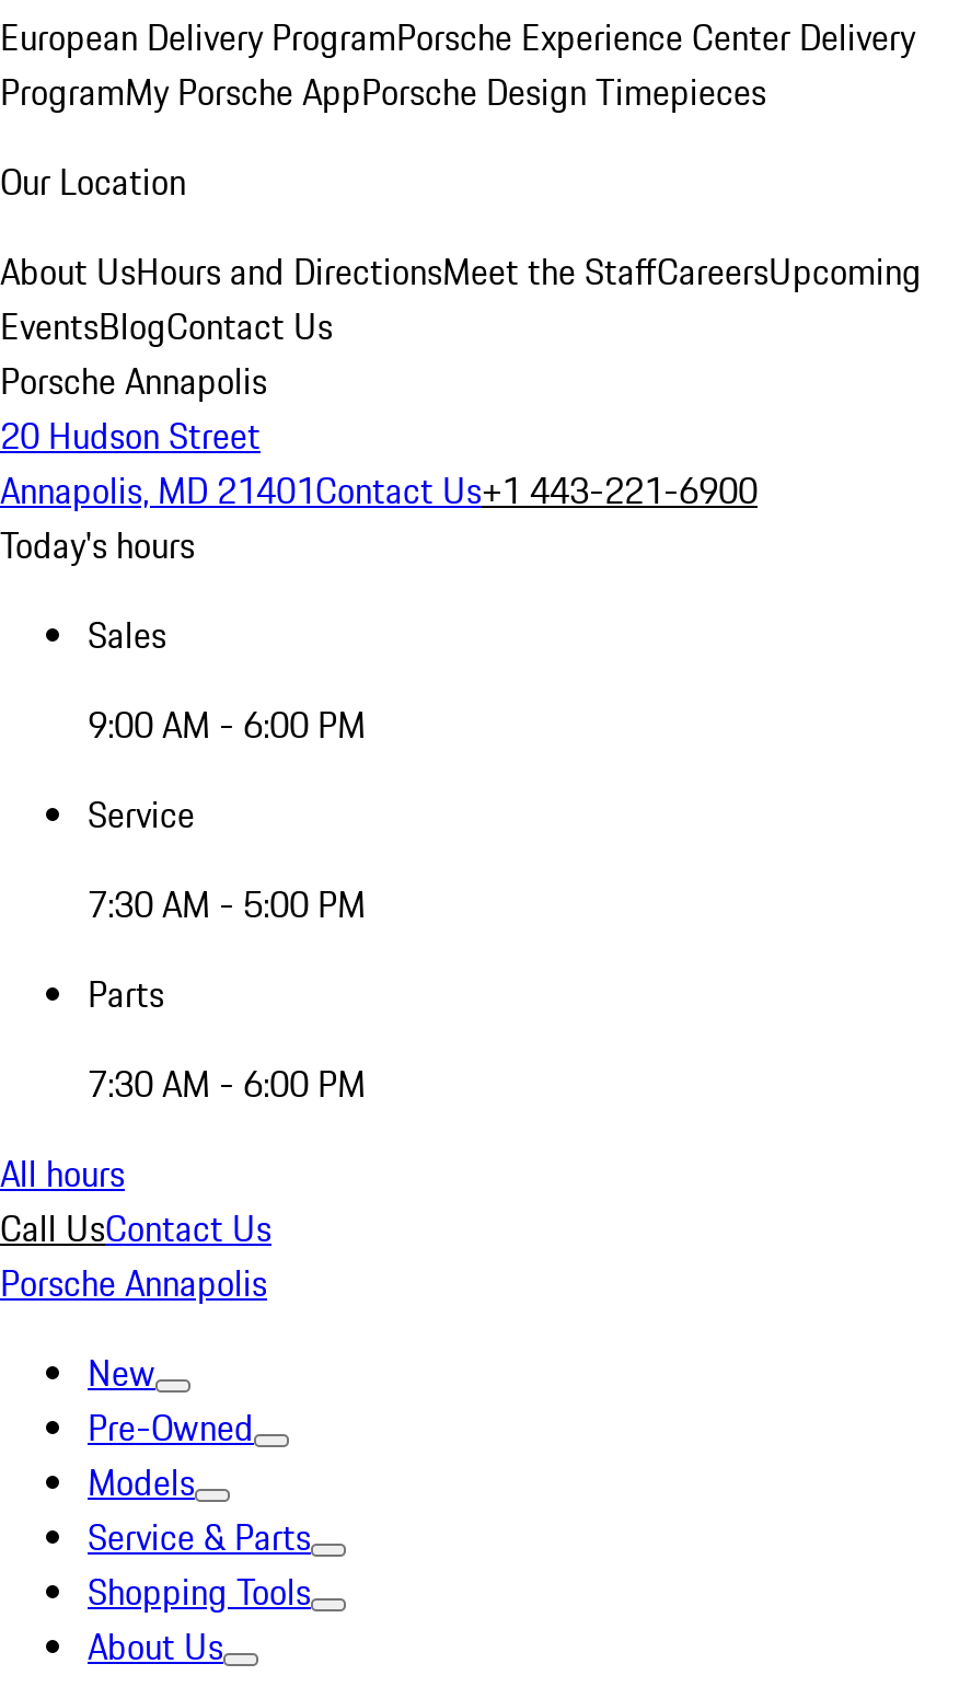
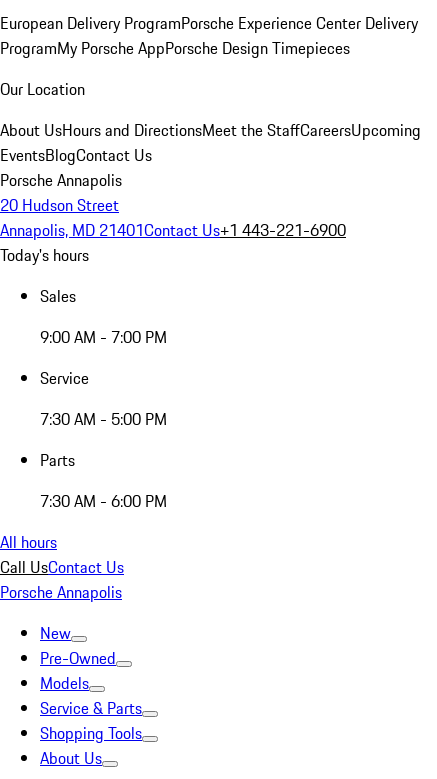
[88,698,366,751] 9:00 AM - 6:00 PM -> [40,325,167,349] 9:00 AM - 7:00 PM

